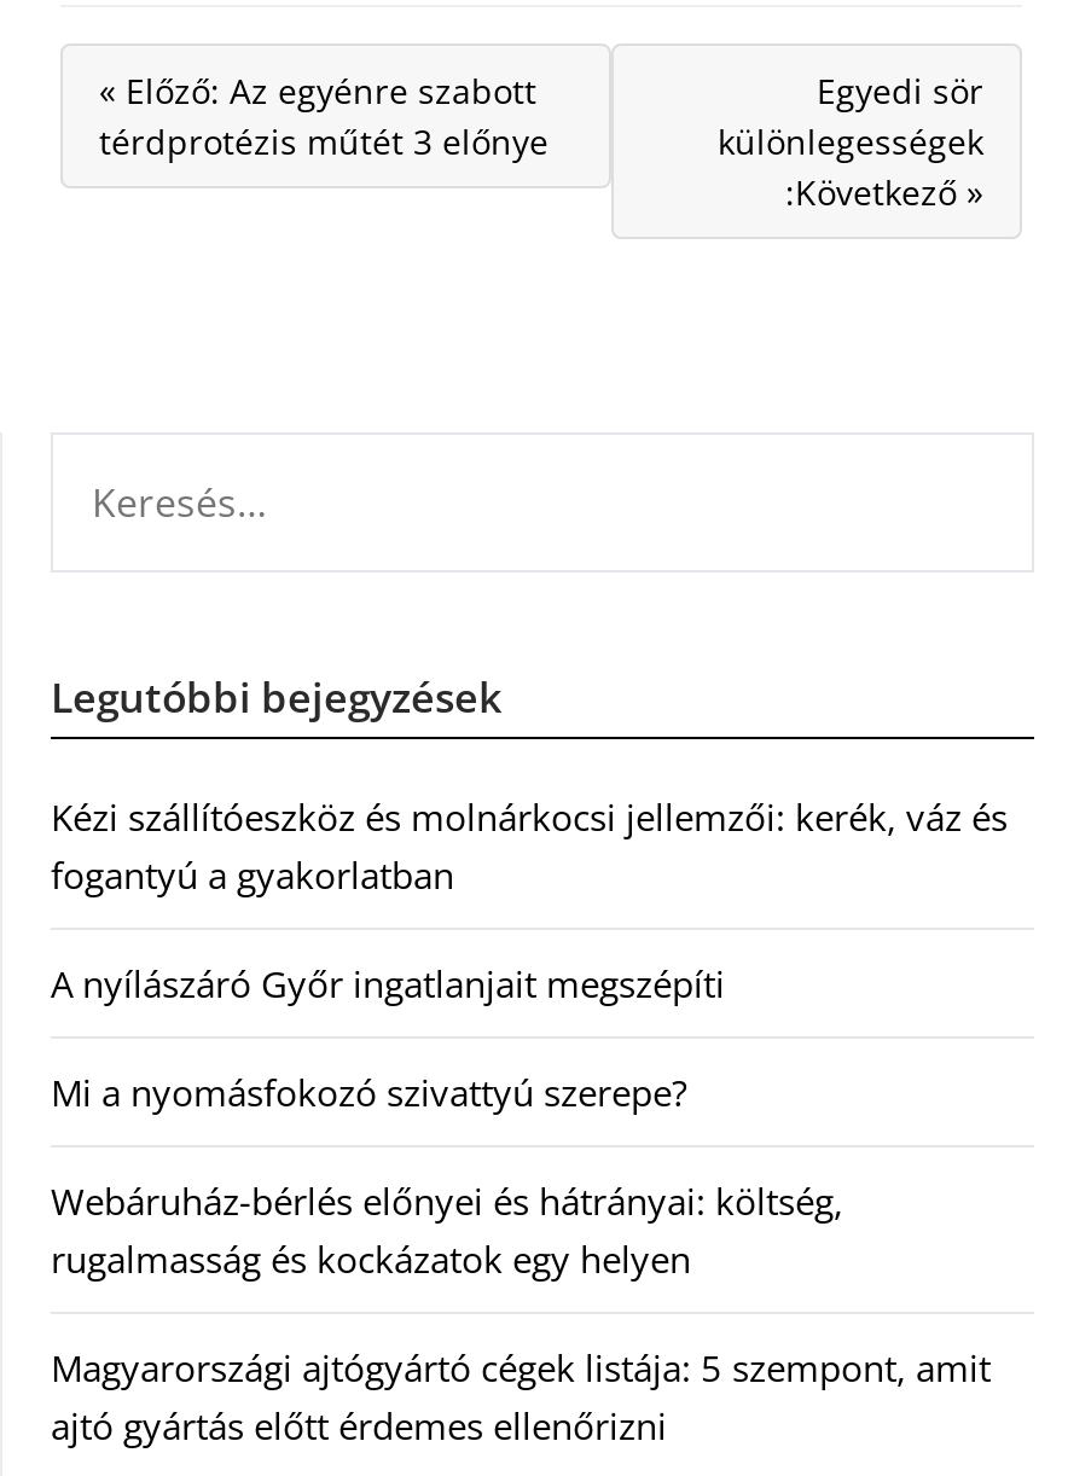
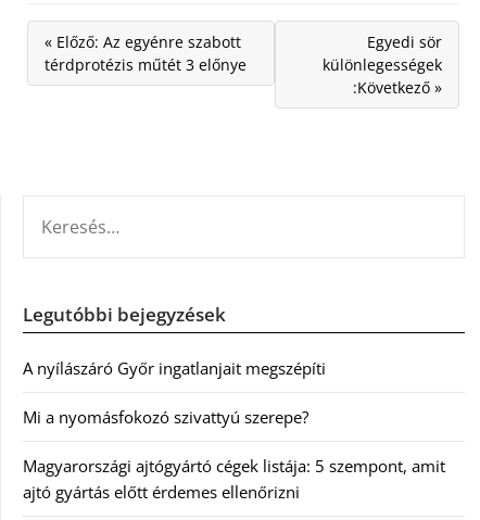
[51,791,1008,897] Kézi szállítóeszköz és molnárkocsi jellemzői: kerék, váz és | fogantyú a gyakorlatban -> none
[51,1175,843,1282] Webáruház-bérlés előnyei és hátrányai: költség, | rugalmasság és kockázatok egy helyen -> none

